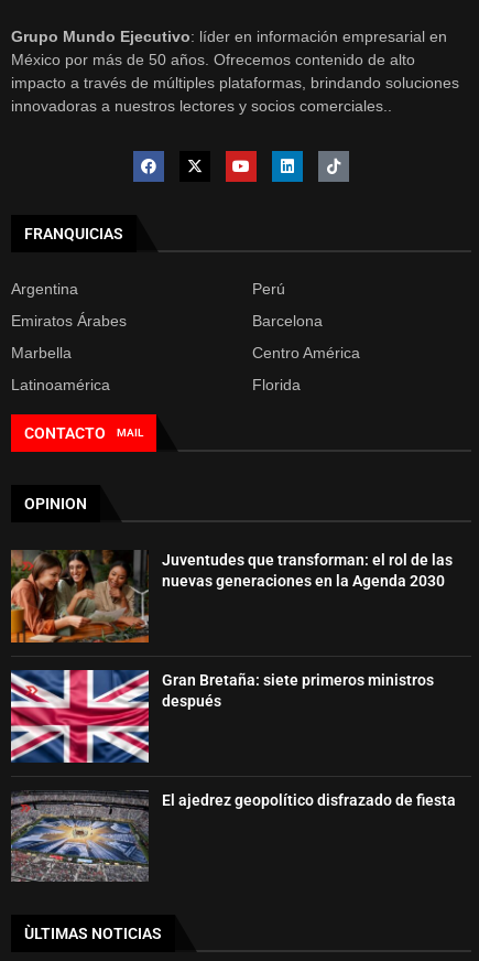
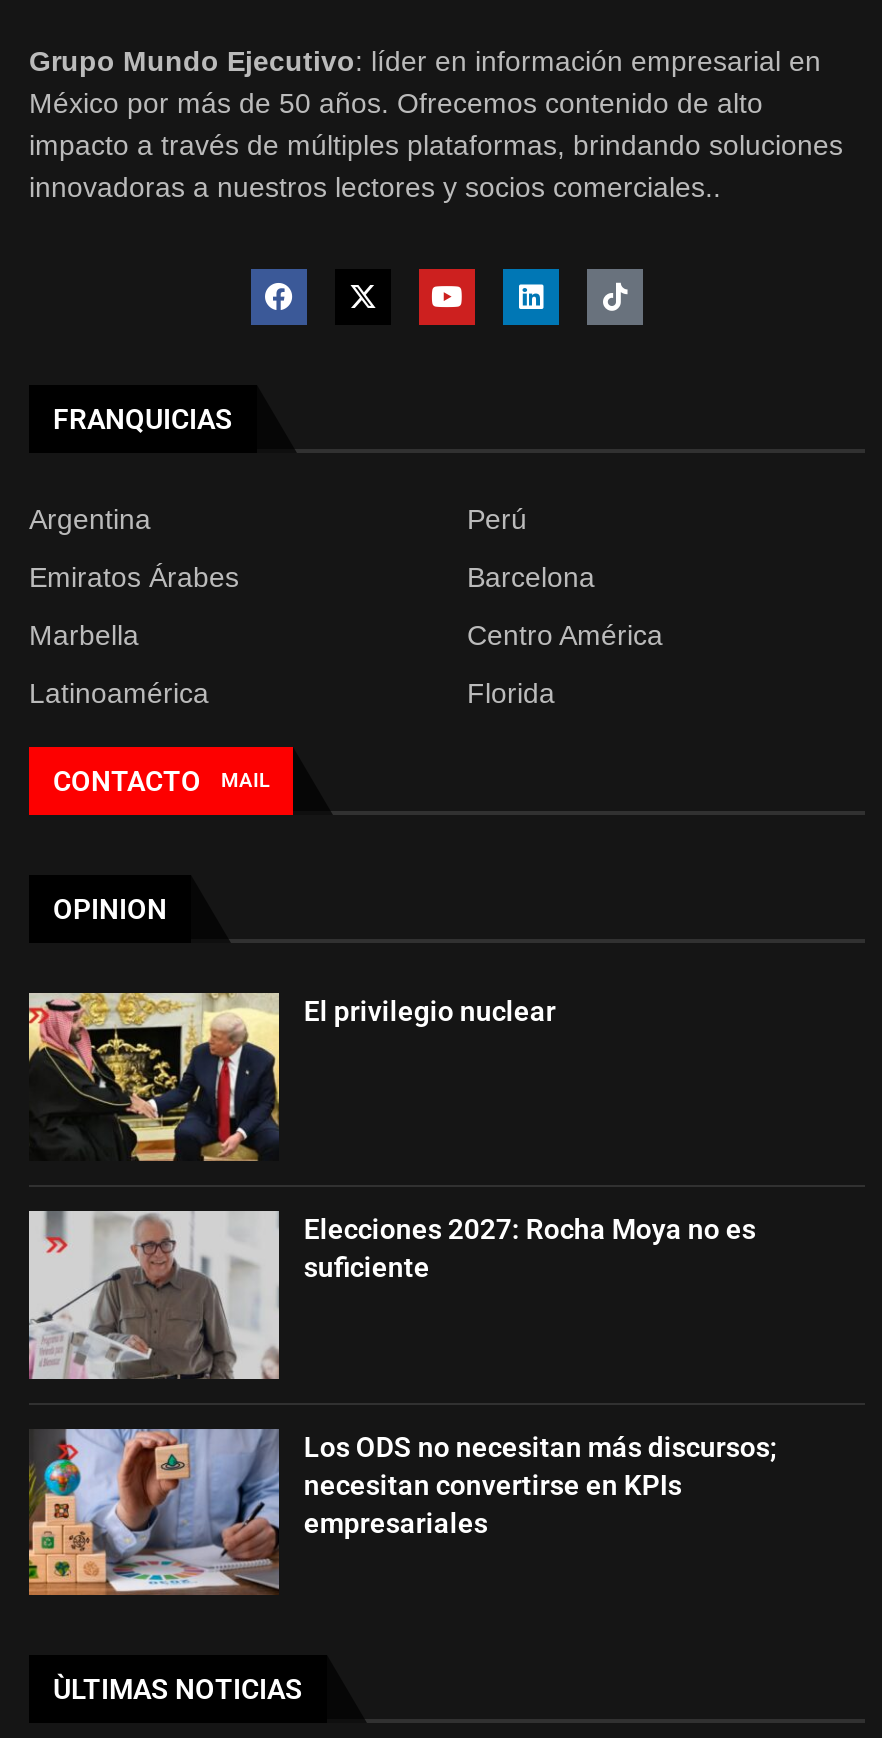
[10,550,453,644] [image] | Juventudes que transforman: el rol de las | nuevas generaciones en la Agenda 2030 -> [27,991,556,1163] [image] | El privilegio nuclear
[10,669,434,764] [image] | Gran Bretaña: siete primeros ministros | después -> [27,1209,756,1381] [image] | Elecciones 2027: Rocha Moya no es | suficiente
[10,790,456,882] [image] | El ajedrez geopolítico disfrazado de fiesta -> [29,1427,778,1597] [image] | Los ODS no necesitan más discursos; | necesitan convertirse en KPIs | empresariales

